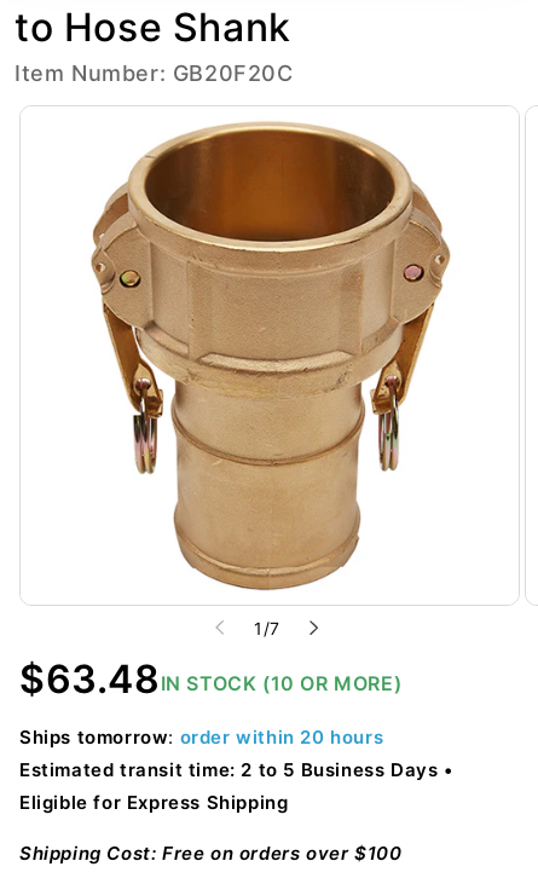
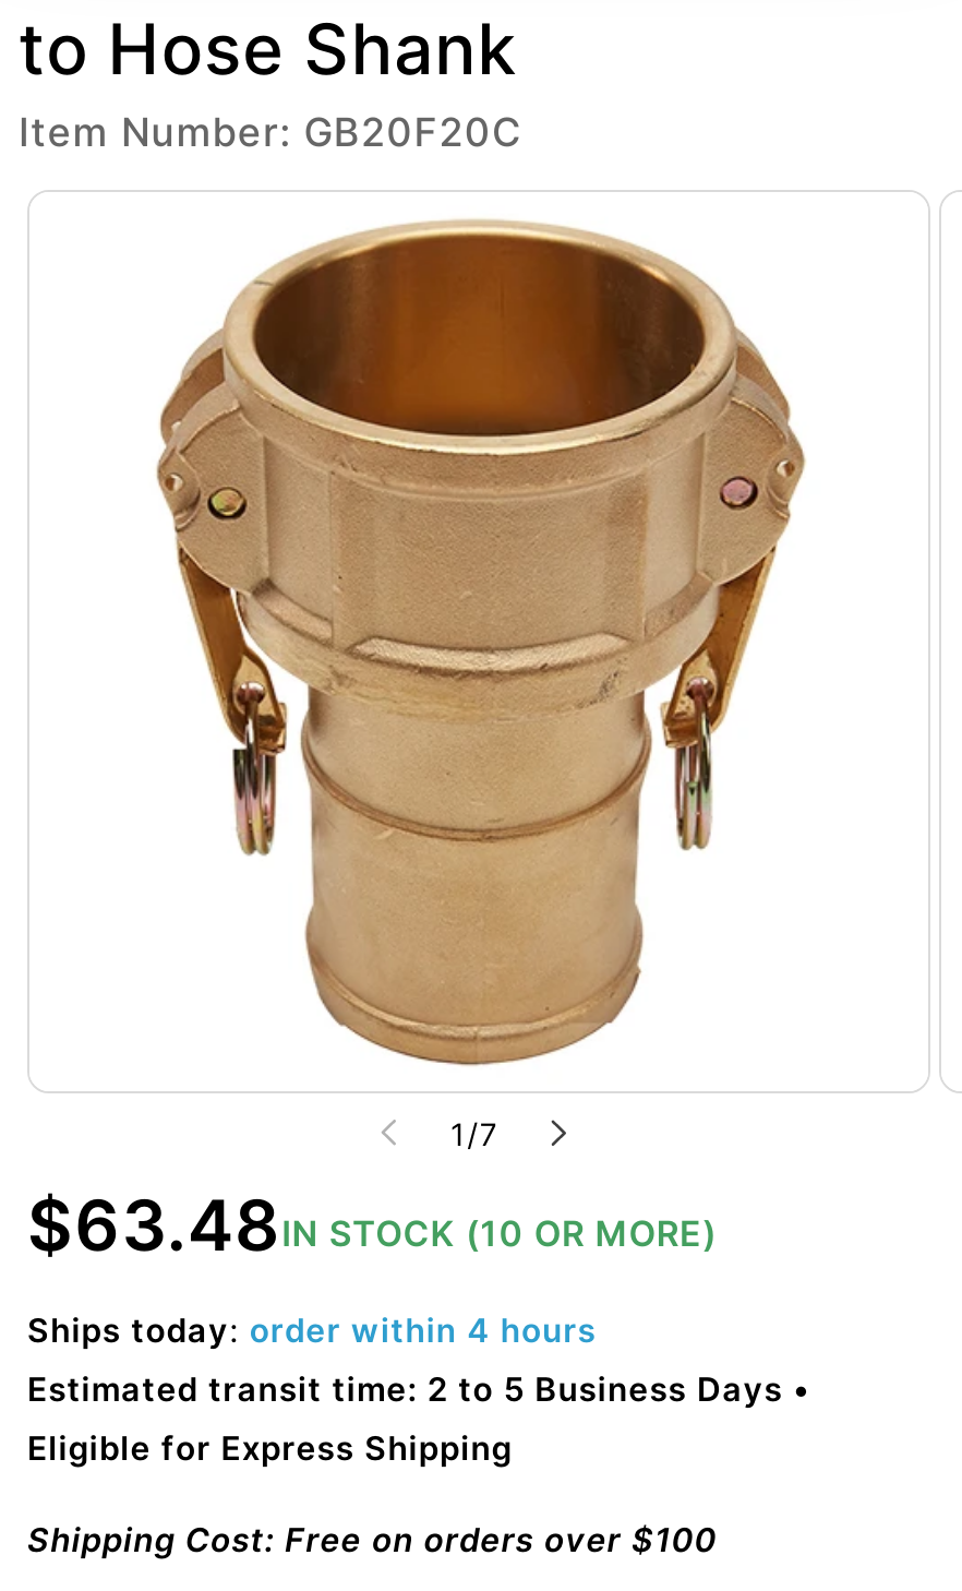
[19,726,384,749] Ships tomorrow: order within 20 hours -> [27,1309,596,1351] Ships today: order within 4 hours

